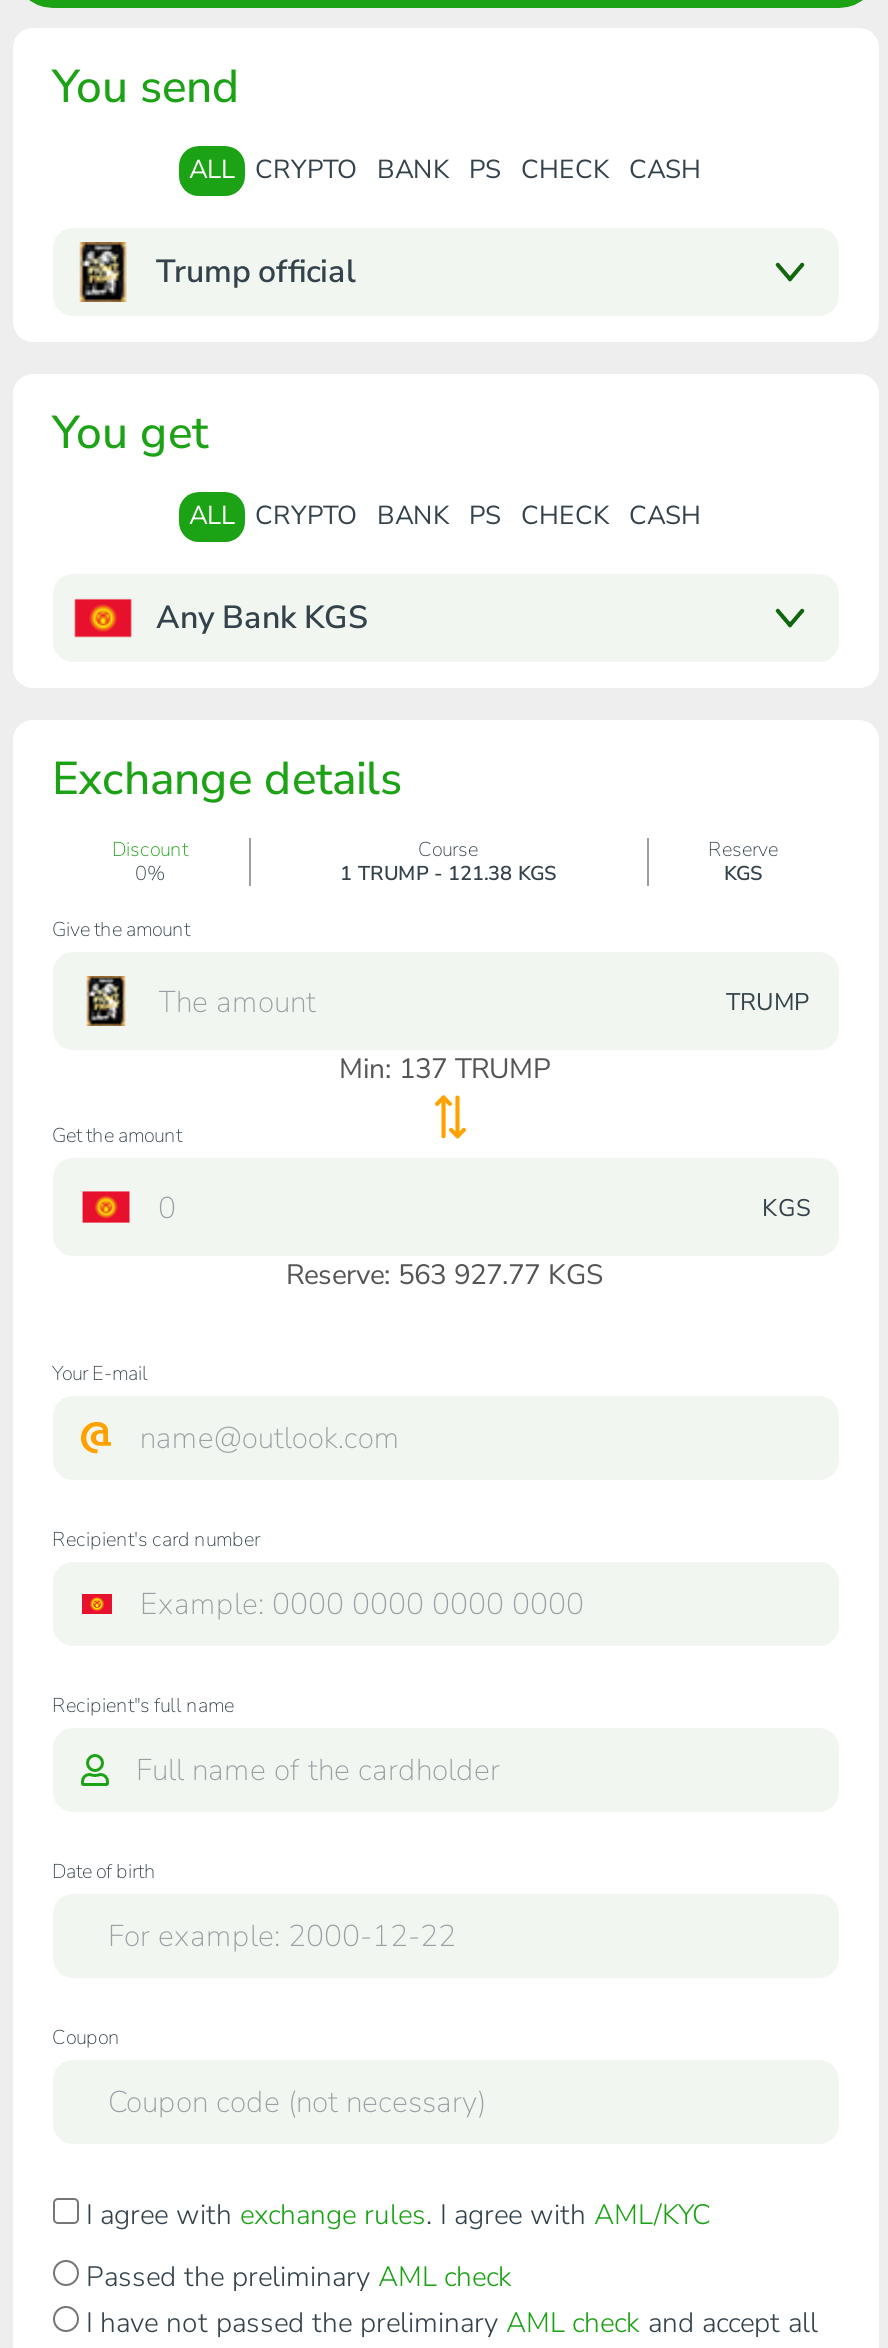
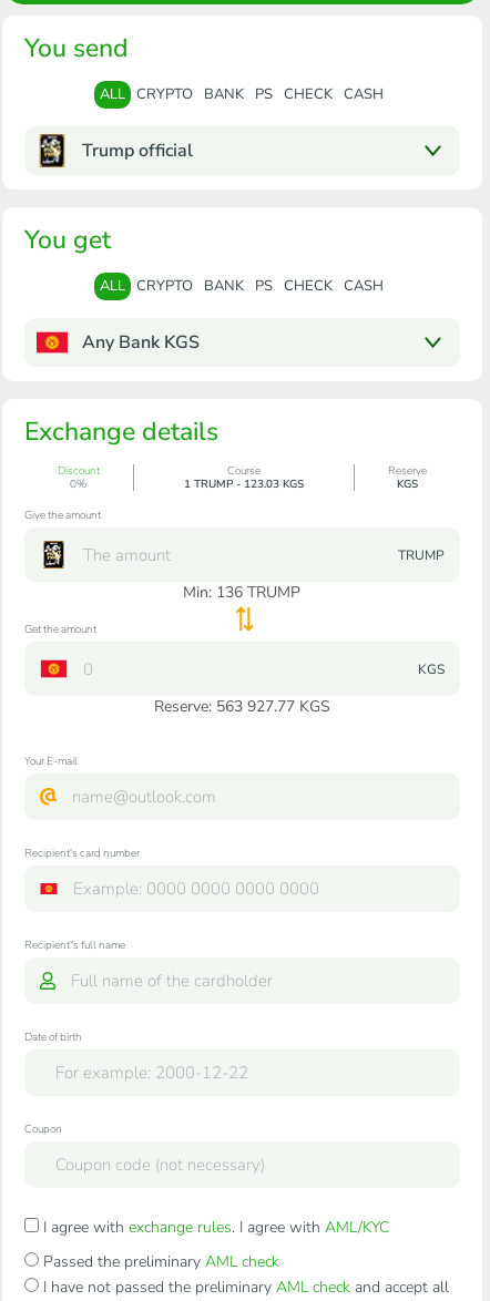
[340,860,556,888] 1 TRUMP - 121.38 KGS -> [183,477,303,492] 1 TRUMP - 123.03 KGS
[339,1050,551,1088] Min: 137 TRUMP -> [183,582,300,603] Min: 136 TRUMP

